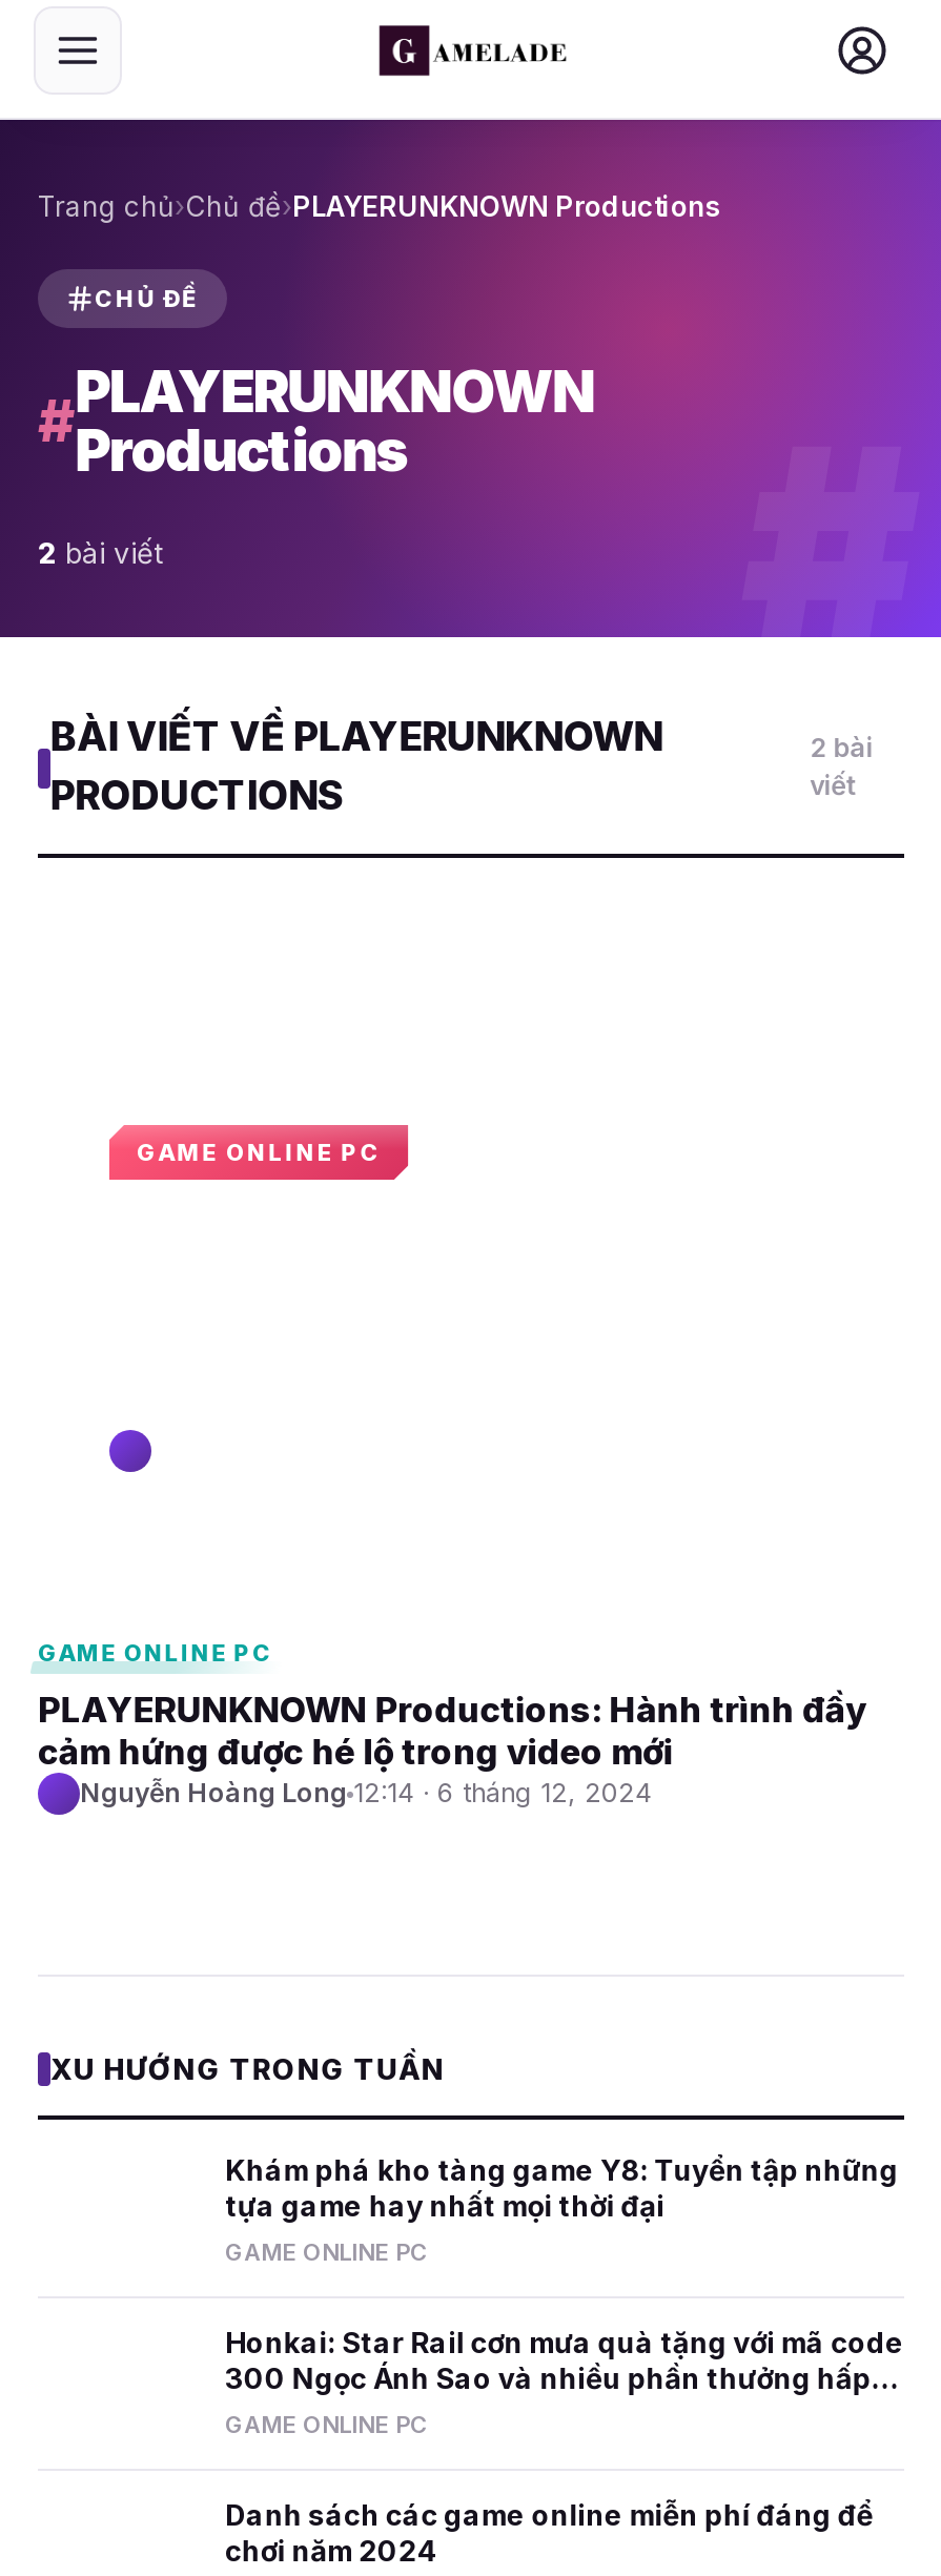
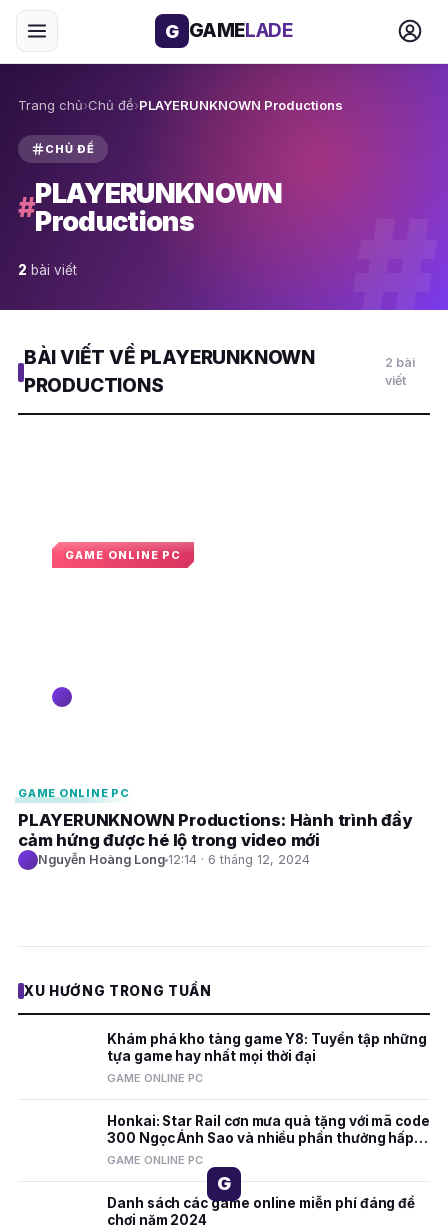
none -> [165,19,293,42] G GAMELADE
none -> [217,1173,231,1194] G

